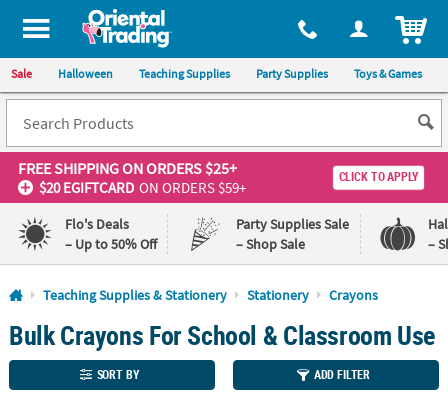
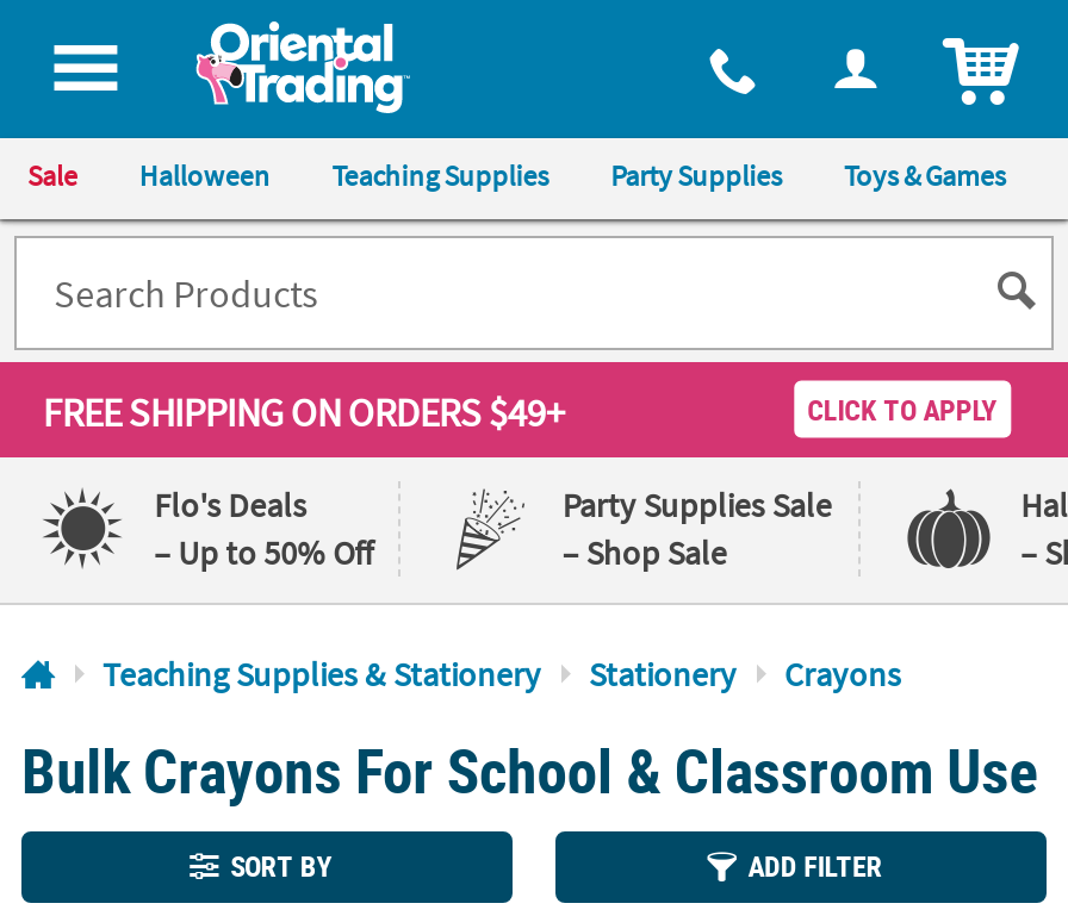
[18,158,246,197] FREE SHIPPING ON ORDERS $25+ | $20 EGIFTCARD ON ORDERS $59+ -> [43,388,565,435] FREE SHIPPING ON ORDERS $49+

